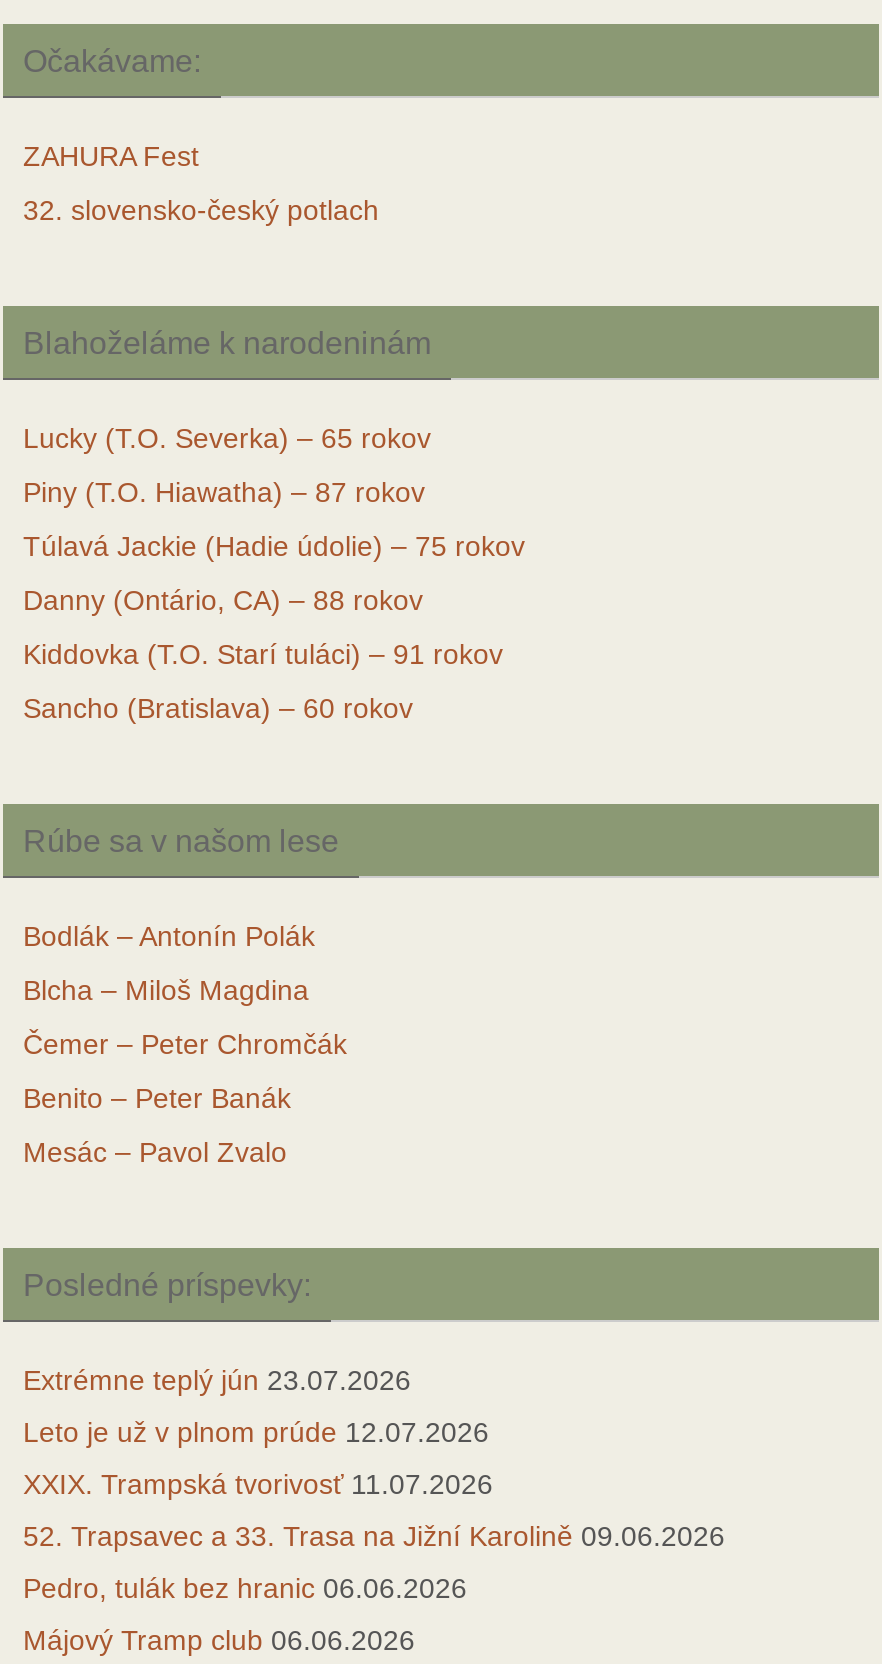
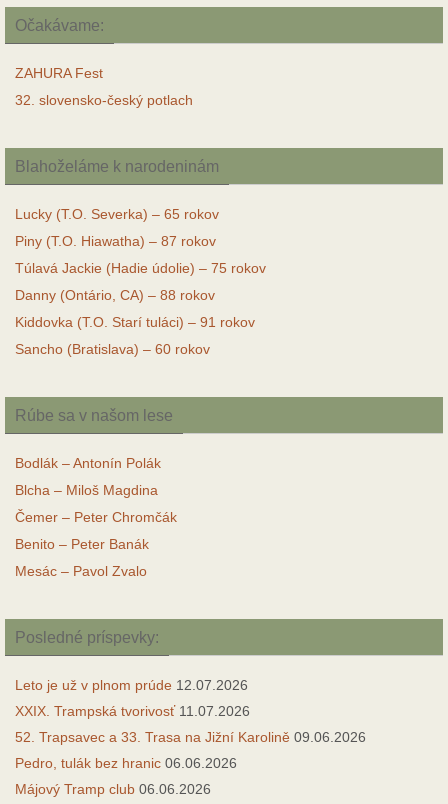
[23,1363,411,1395] Extrémne teplý jún 23.07.2026 -> none

